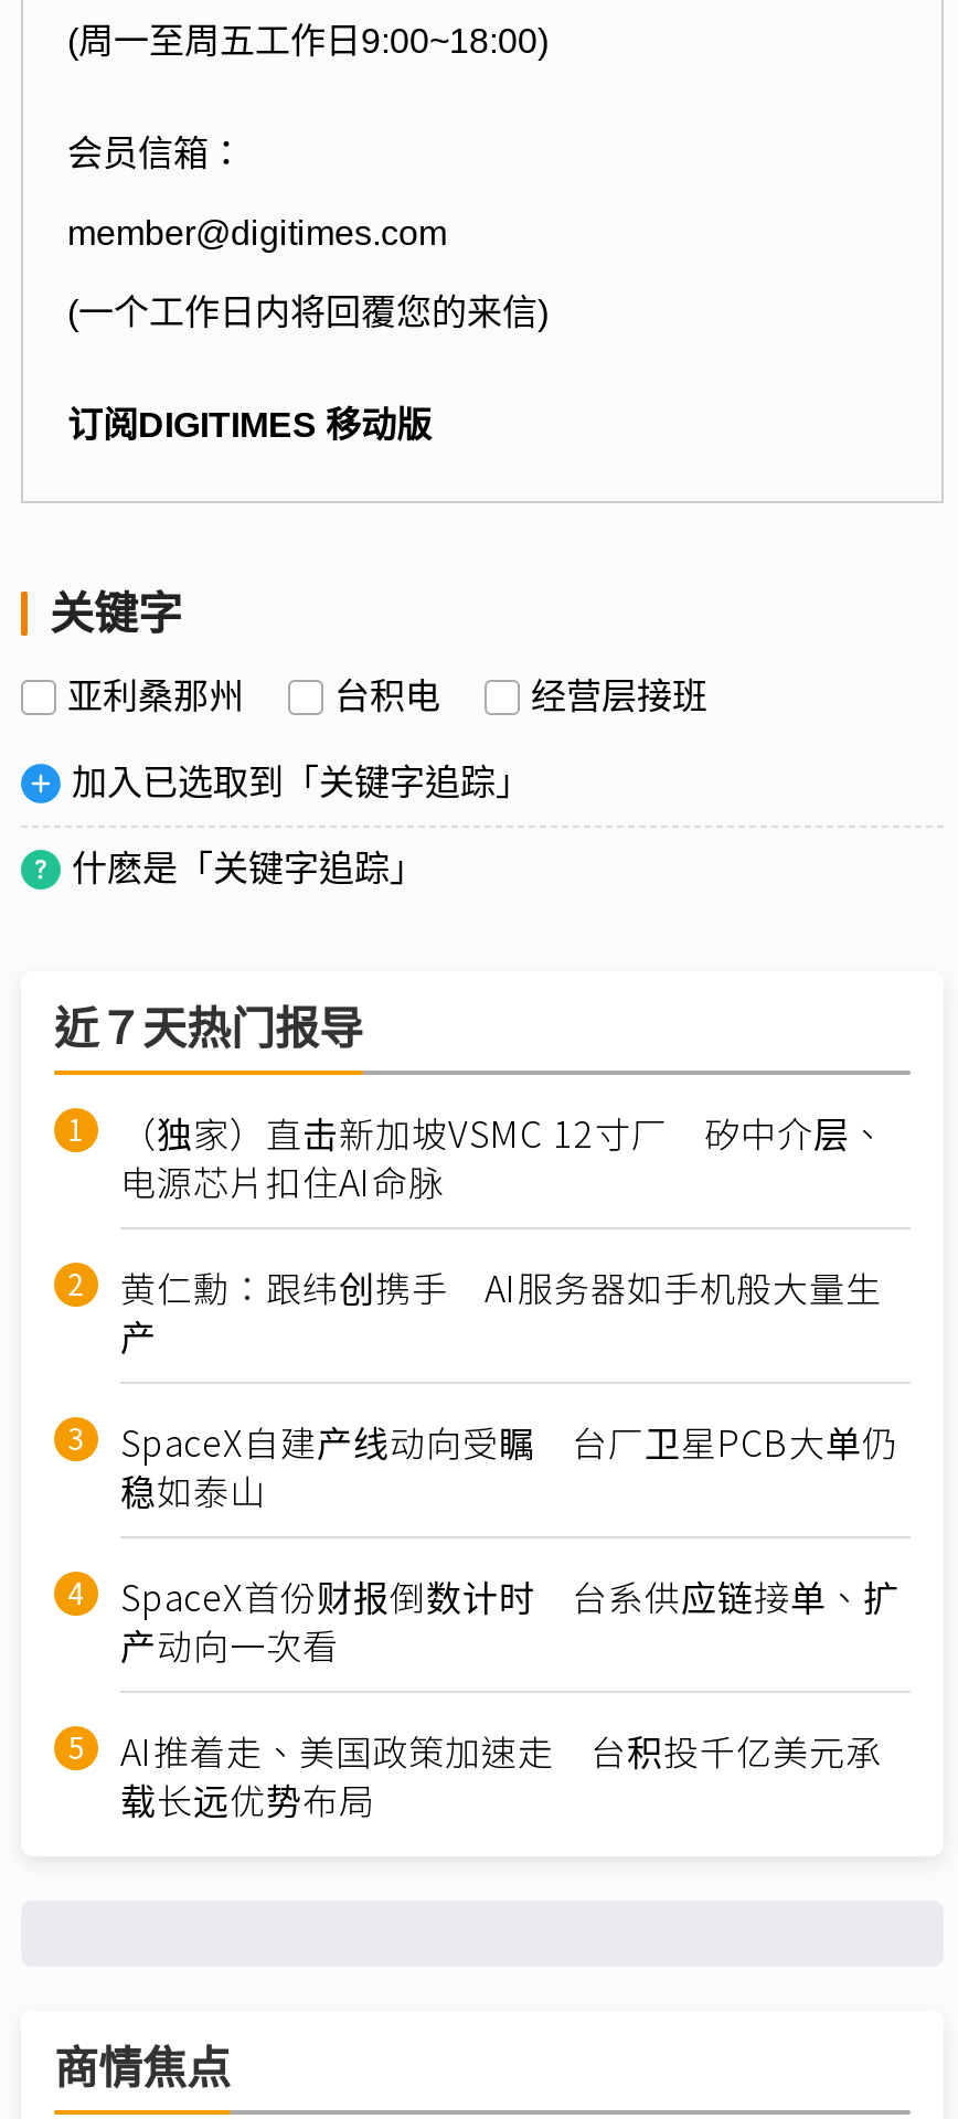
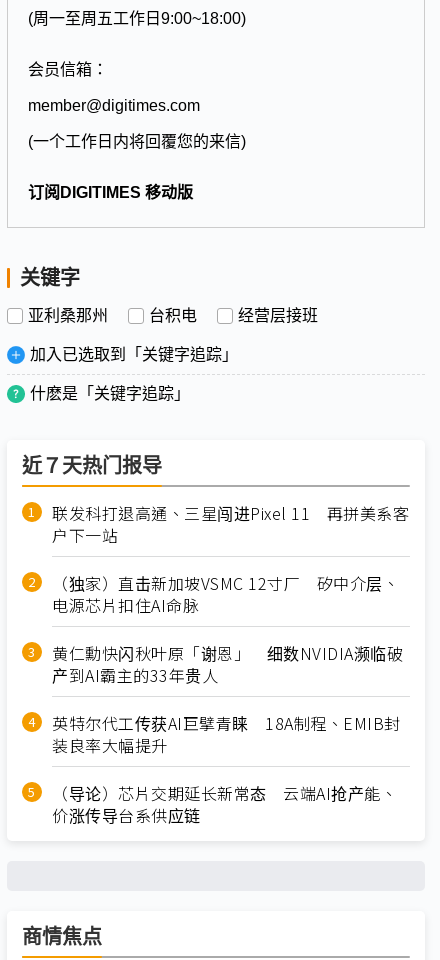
none -> [52,501,409,547] 联发科打退高通、三星闯进Pixel 11 再拼美系客 | 户下一站
moved [120,1106,886,1208] -> [52,571,399,617]: （独家）直击新加坡VSMC 12寸厂 矽中介层、 | 电源芯片扣住AI命脉
[120,1261,900,1826] 黄仁勳：跟纬创携手 AI服务器如手机般大量生 | 产 | SpaceX自建产线动向受瞩 台厂卫星PCB大单仍 | 稳如泰山 | SpaceX首份财报倒数计时 台系供应链接单、扩 | 产动向一次看 | AI推着走、美国政策加速走 台积投千亿美元承 | 载长远优势布局 -> [52,641,403,827] 黄仁勳快闪秋叶原「谢恩」 细数NVIDIA濒临破 | 产到AI霸主的33年贵人 | 英特尔代工传获AI巨擘青睐 18A制程、EMIB封 | 装良率大幅提升 | （导论）芯片交期延长新常态 云端AI抢产能、 | 价涨传导台系供应链

